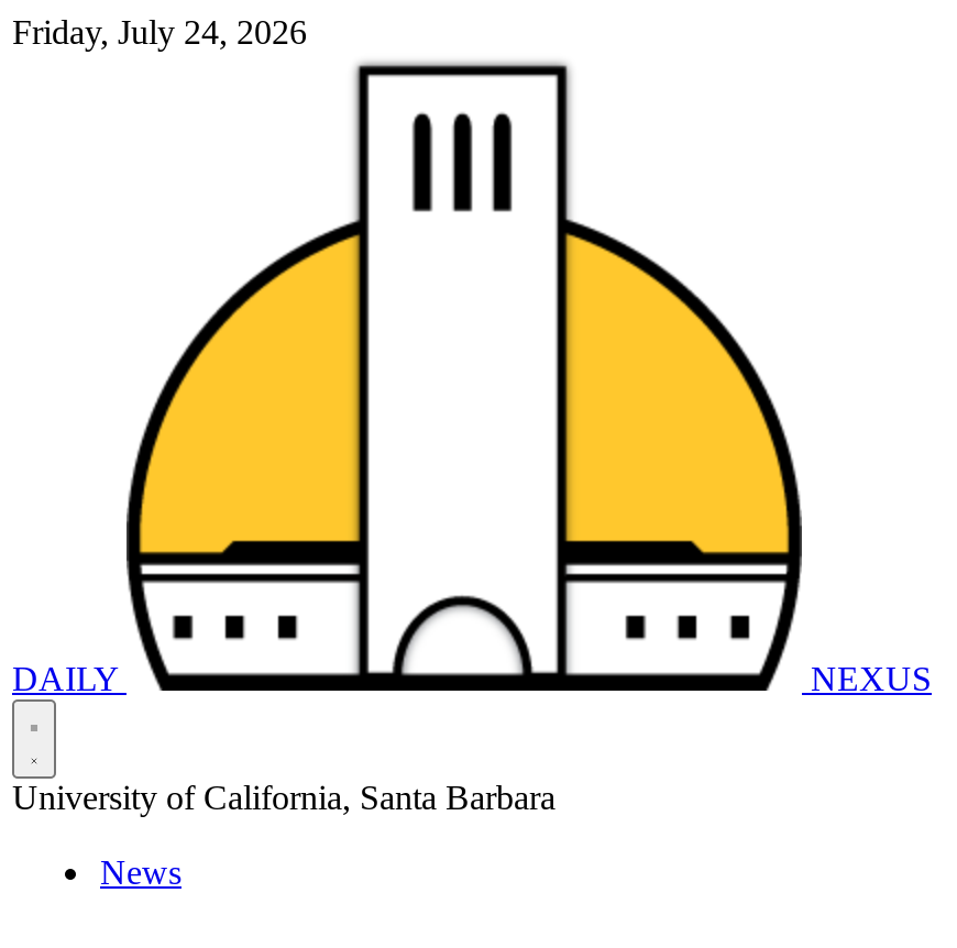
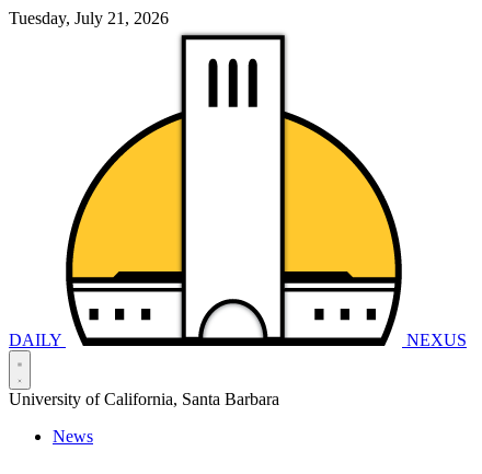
[12,13,307,51] Friday, July 24, 2026 -> [9,9,169,27] Tuesday, July 21, 2026

